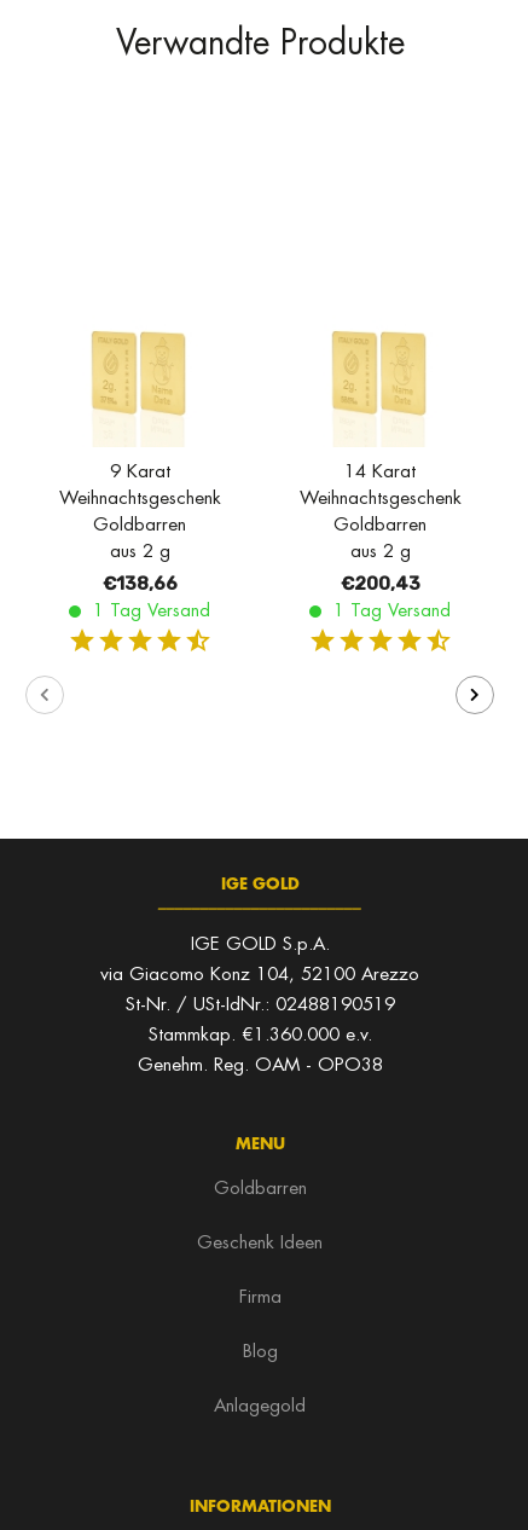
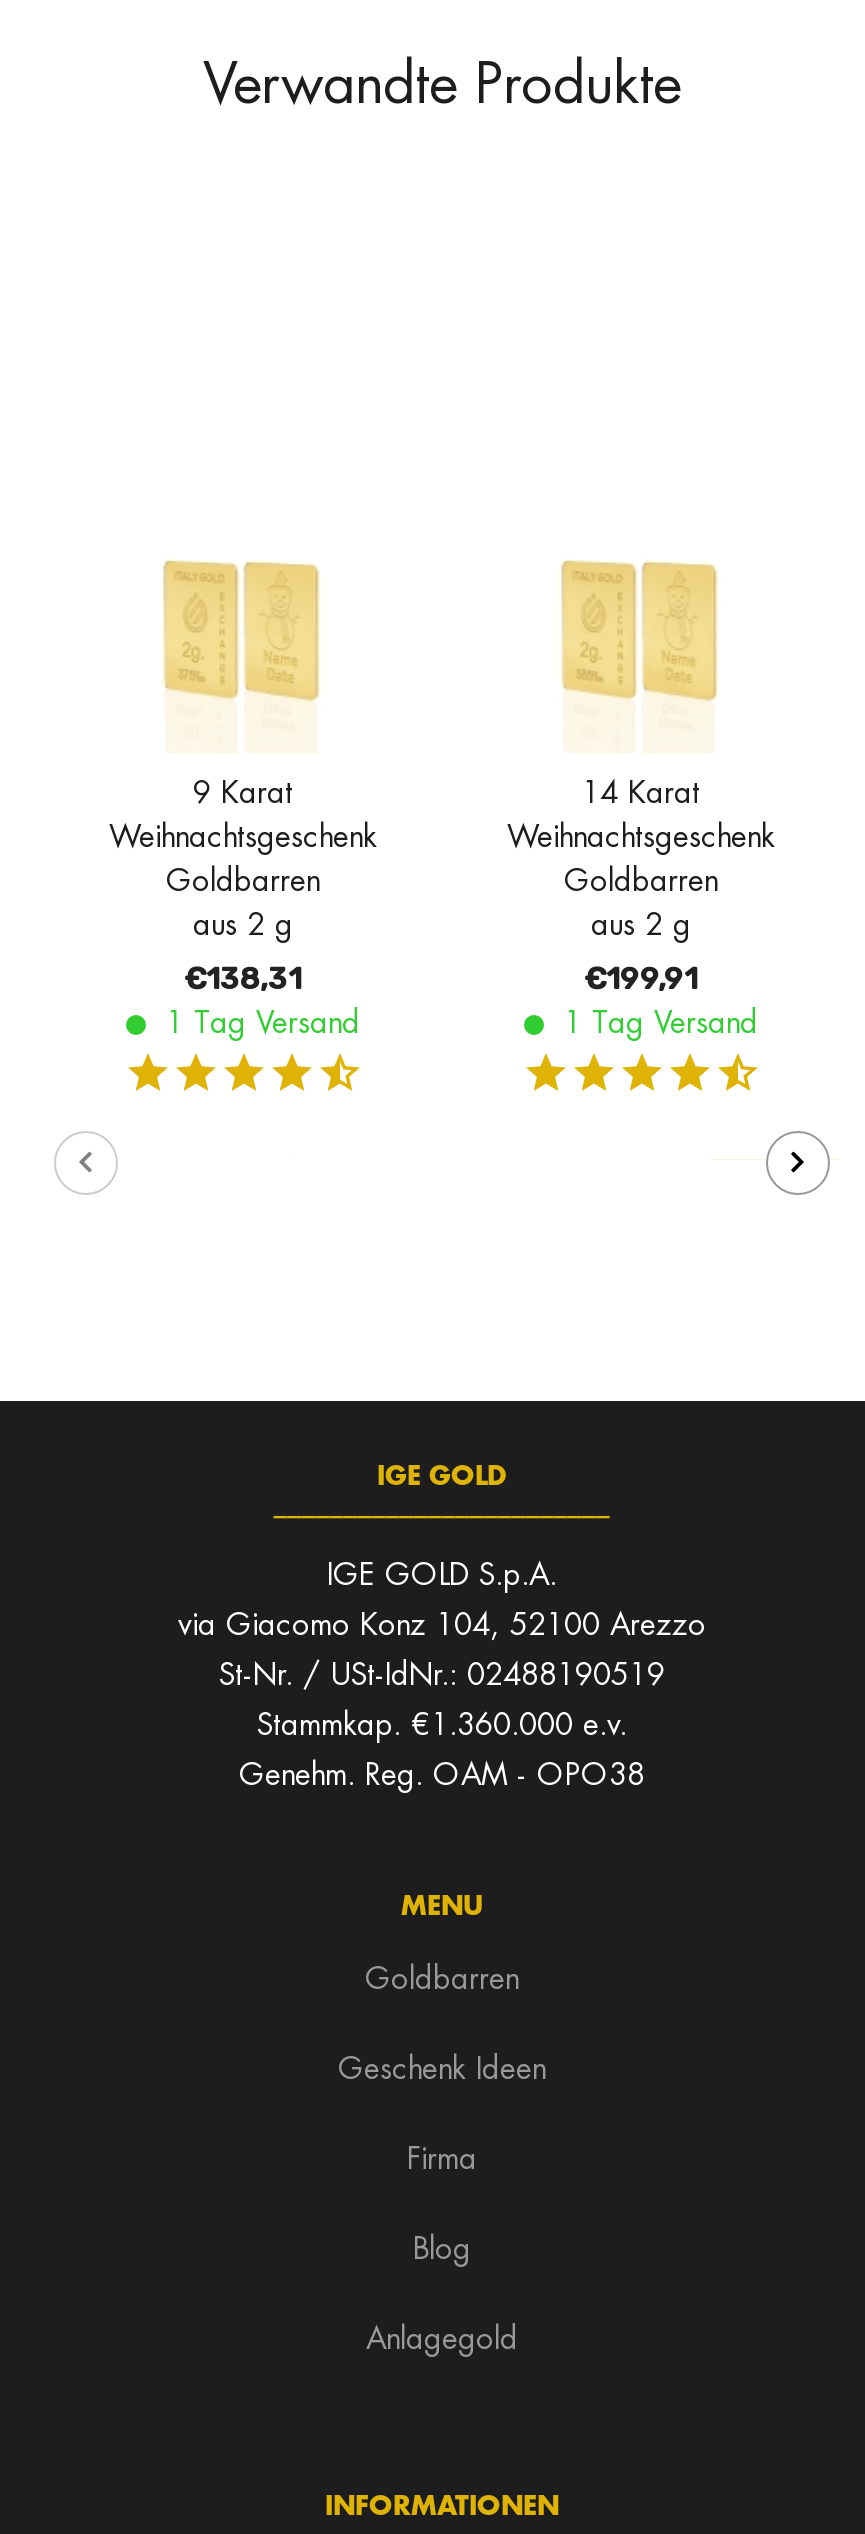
[102,573,177,595] €138,66 -> [184,961,302,997] €138,31
[340,573,420,595] €200,43 -> [584,961,698,997] €199,91

